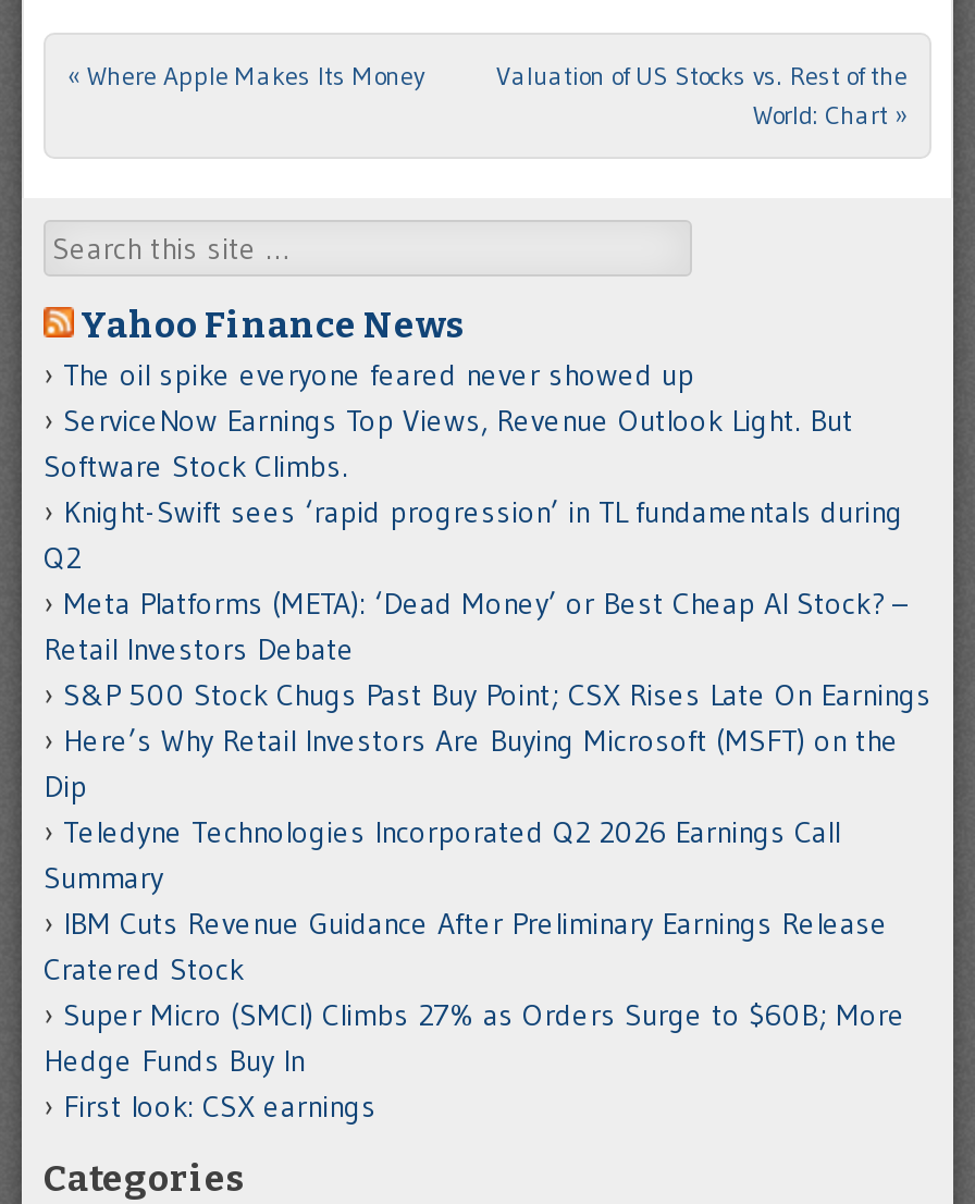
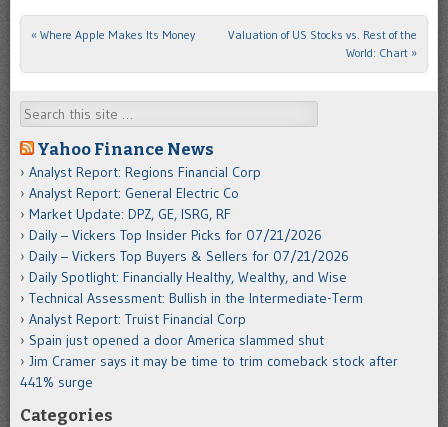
[44,355,931,1125] The oil spike everyone feared never showed up | ServiceNow Earnings Top Views, Revenue Outlook Light. But | Software Stock Climbs. | Knight-Swift sees ‘rapid progression’ in TL fundamentals during | Q2 | Meta Platforms (META): ‘Dead Money’ or Best Cheap AI Stock? – | Retail Investors Debate | S&P 500 Stock Chugs Past Buy Point; CSX Rises Late On Earnings | Here’s Why Retail Investors Are Buying Microsoft (MSFT) on the | Dip | Teledyne Technologies Incorporated Q2 2026 Earnings Call | Summary | IBM Cuts Revenue Guidance After Preliminary Earnings Release | Cratered Stock | Super Micro (SMCI) Climbs 27% as Orders Surge to $60B; More | Hedge Funds Buy In | First look: CSX earnings -> [20,163,398,391] Analyst Report: Regions Financial Corp | Analyst Report: General Electric Co | Market Update: DPZ, GE, ISRG, RF | Daily – Vickers Top Insider Picks for 07/21/2026 | Daily – Vickers Top Buyers & Sellers for 07/21/2026 | Daily Spotlight: Financially Healthy, Wealthy, and Wise | Technical Assessment: Bullish in the Intermediate-Term | Analyst Report: Truist Financial Corp | Spain just opened a door America slammed shut | Jim Cramer says it may be time to trim comeback stock after | 441% surge

